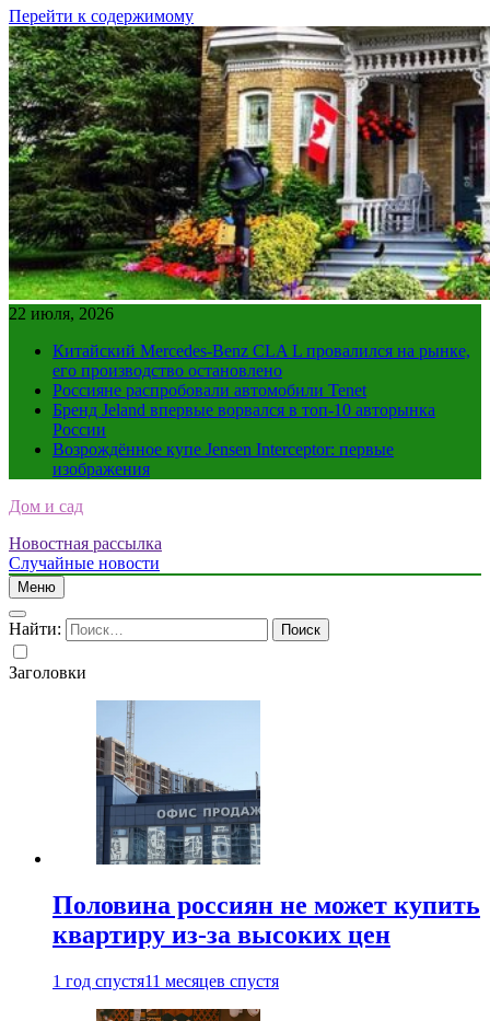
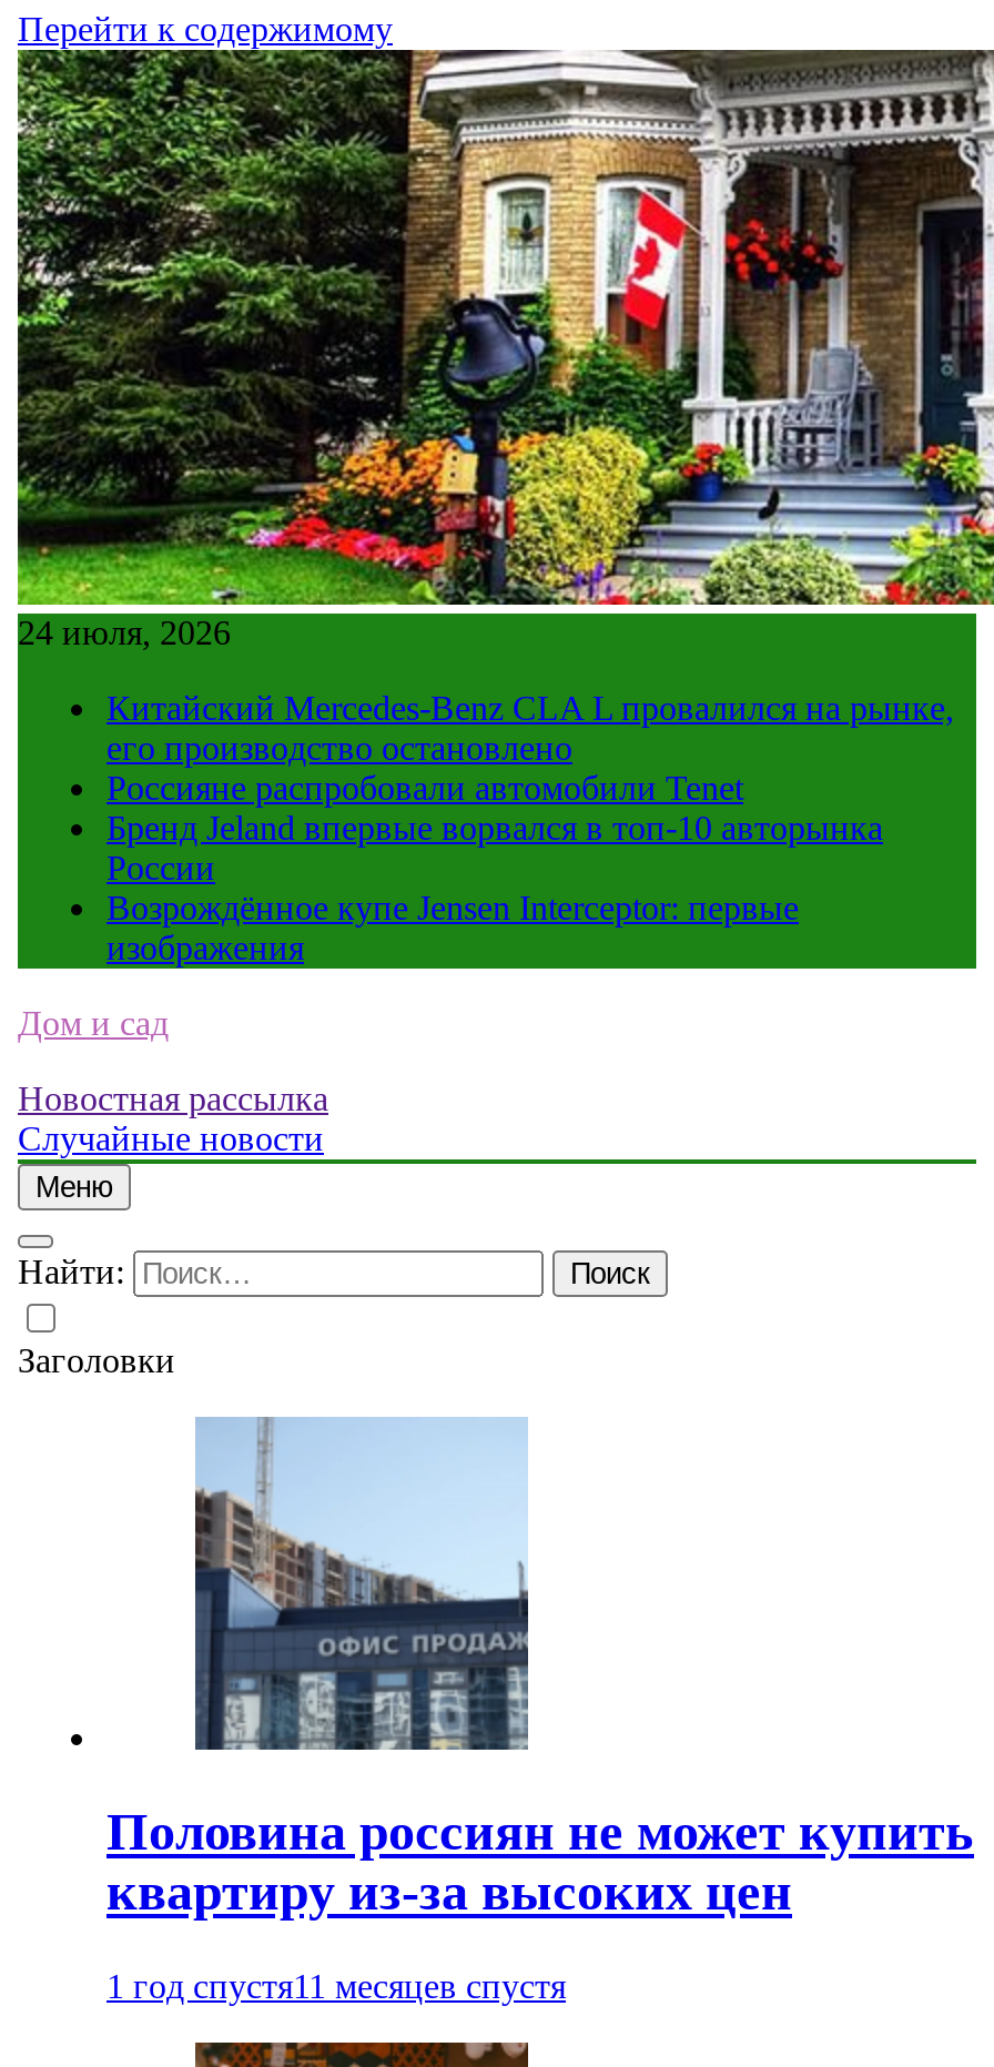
[9,304,114,323] 22 июля, 2026 -> [18,614,231,651] 24 июля, 2026

